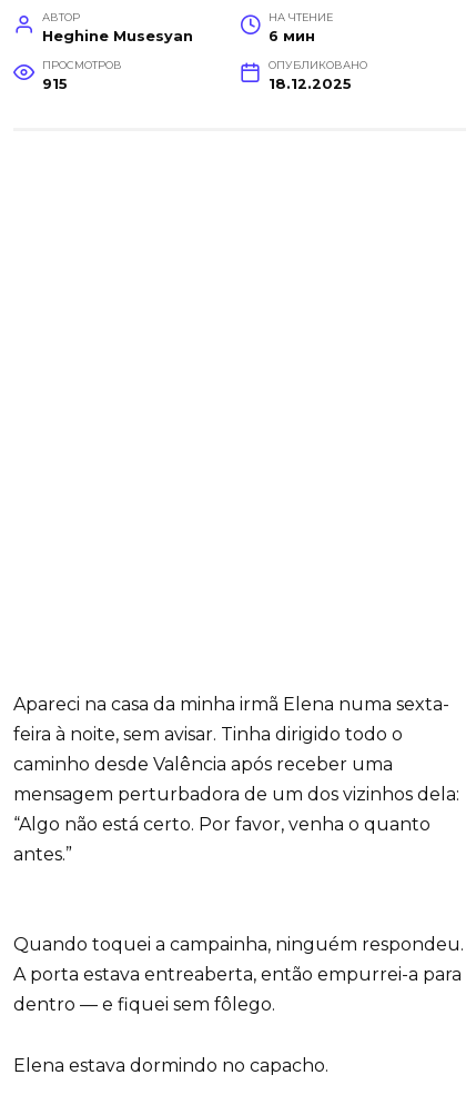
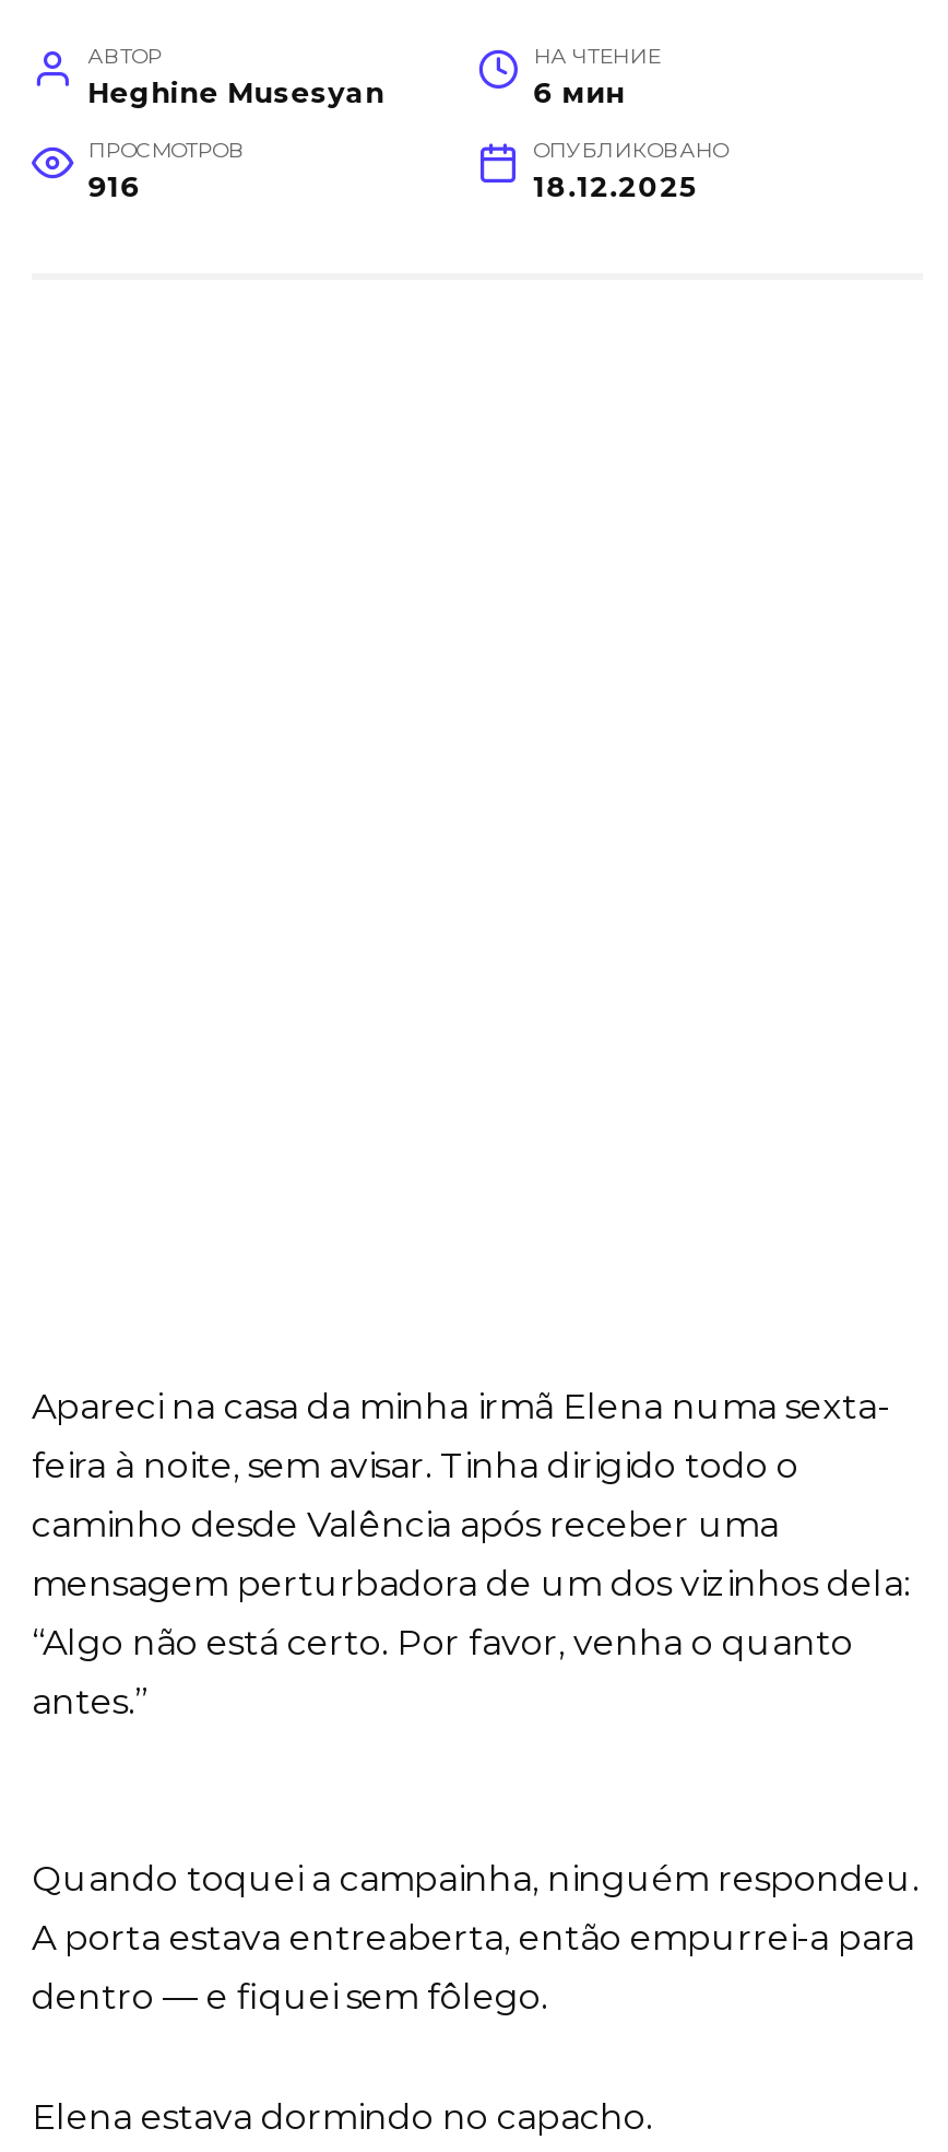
[42,76,67,92] 915 -> [88,170,140,203] 916

